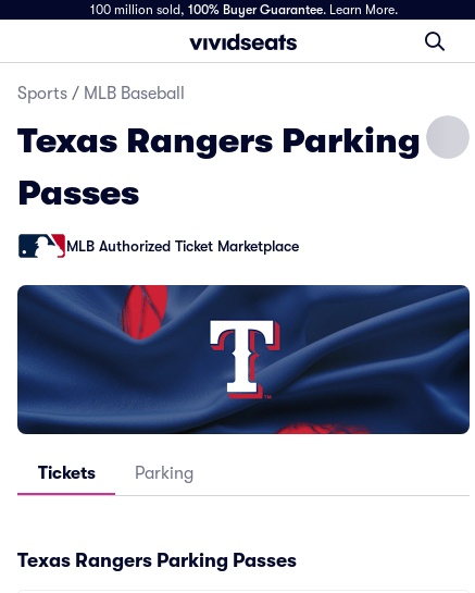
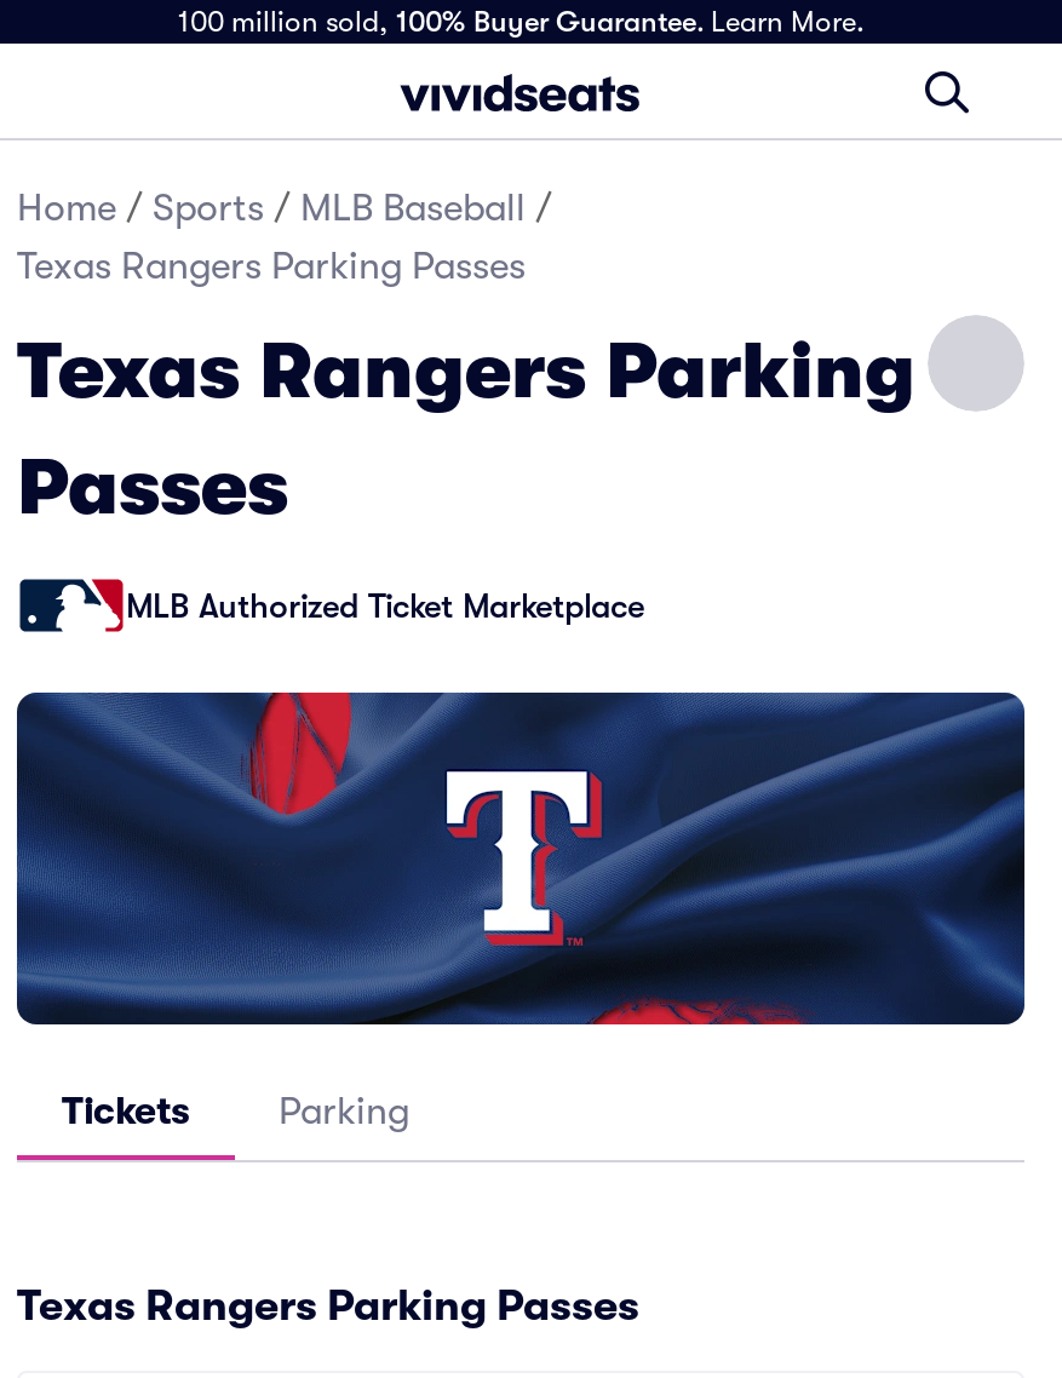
[17,84,185,103] Sports / MLB Baseball -> [17,186,552,288] Home / Sports / MLB Baseball / | Texas Rangers Parking Passes

